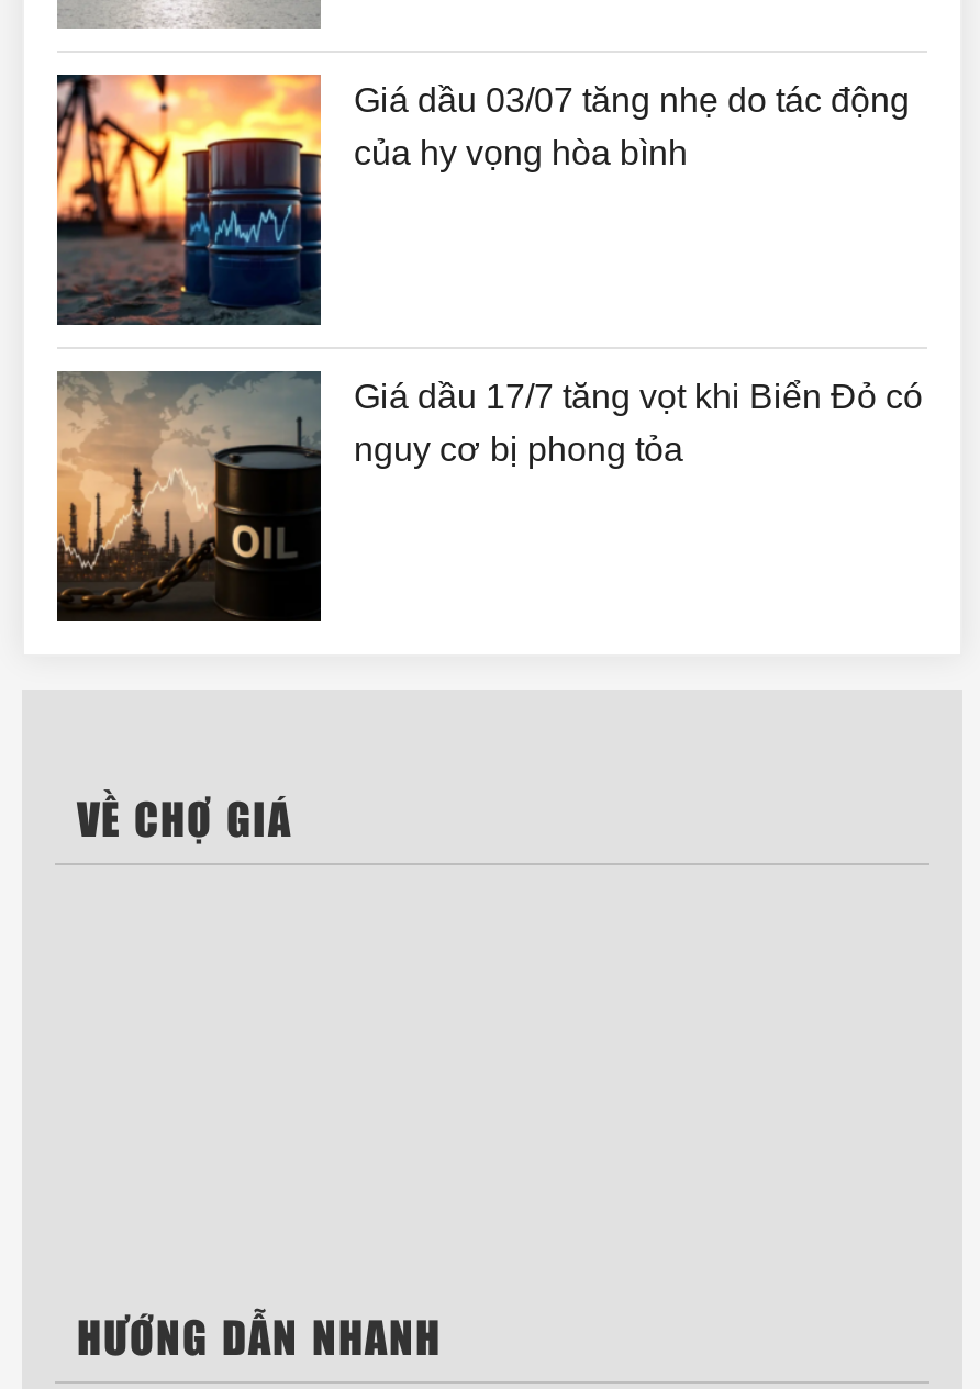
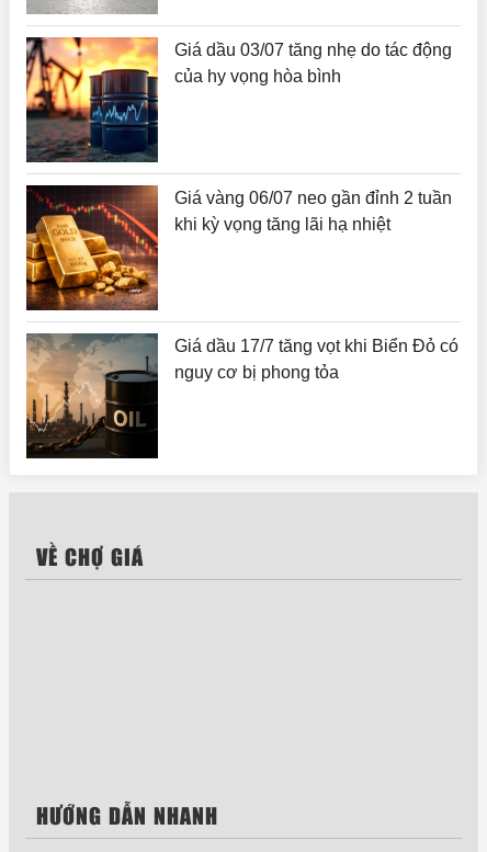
none -> [25,185,452,310] [image] | Giá vàng 06/07 neo gần đỉnh 2 tuần | khi kỳ vọng tăng lãi hạ nhiệt

